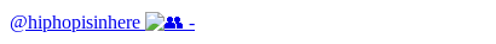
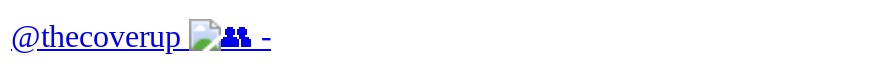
[10,12,140,32] @hiphopisinhere -> [11,20,181,54] @thecoverup

